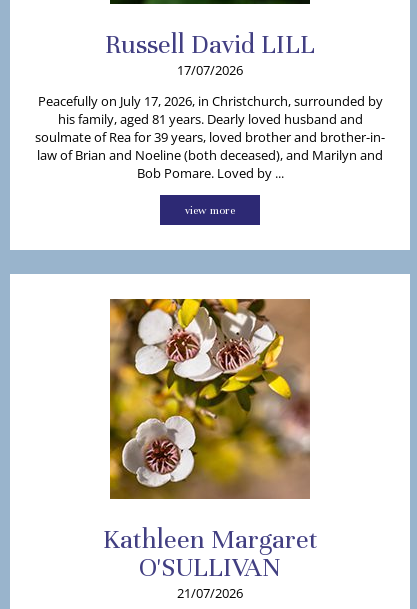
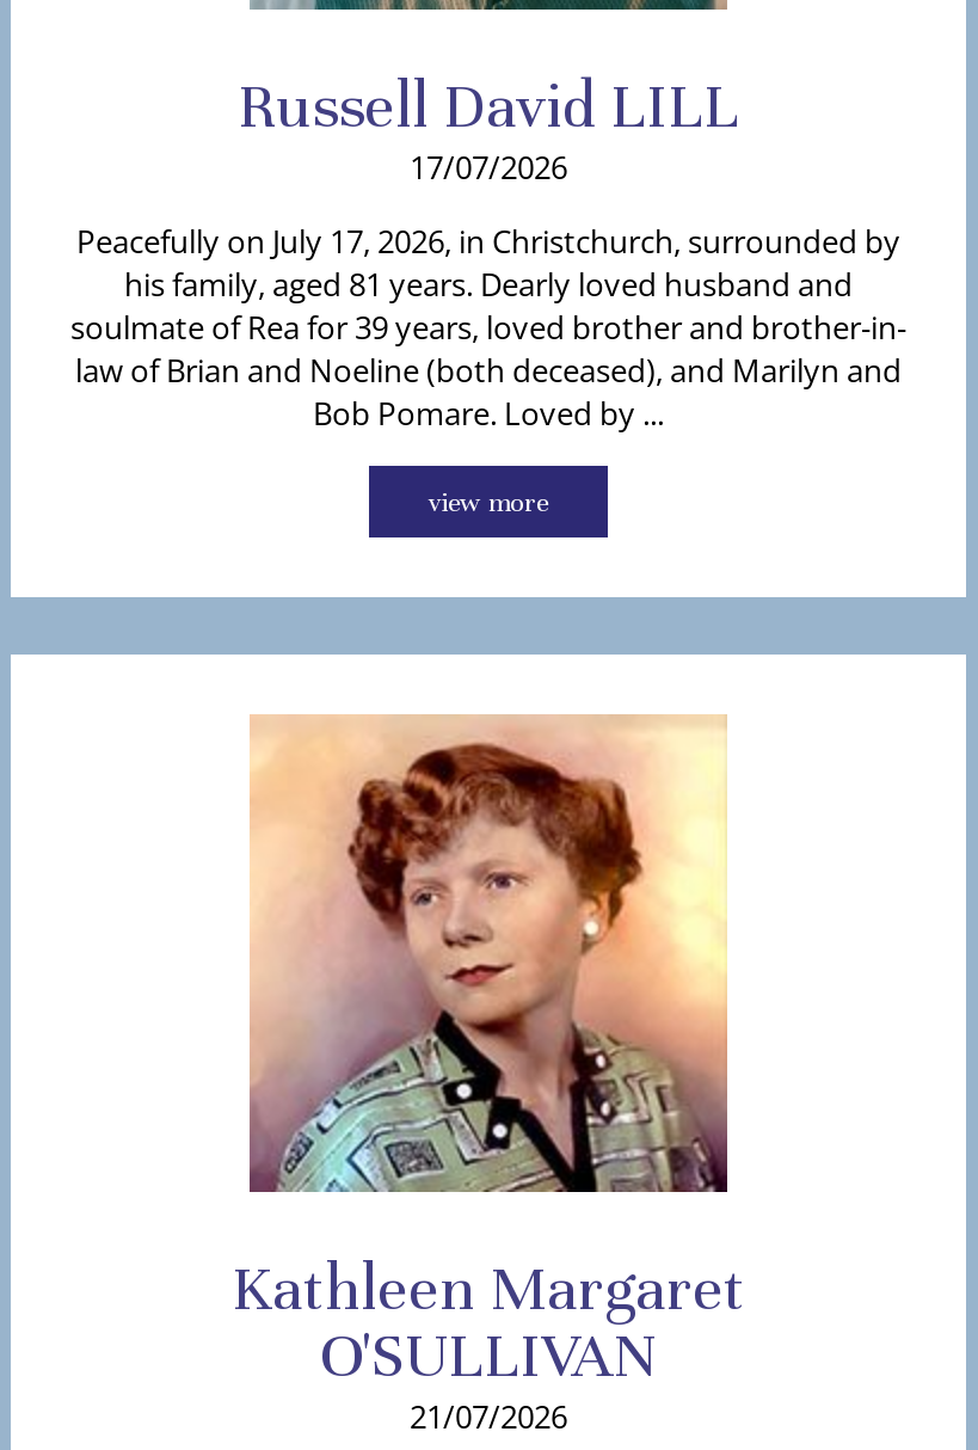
[109,298,311,500] [image] -> [247,714,730,1194] [image]

